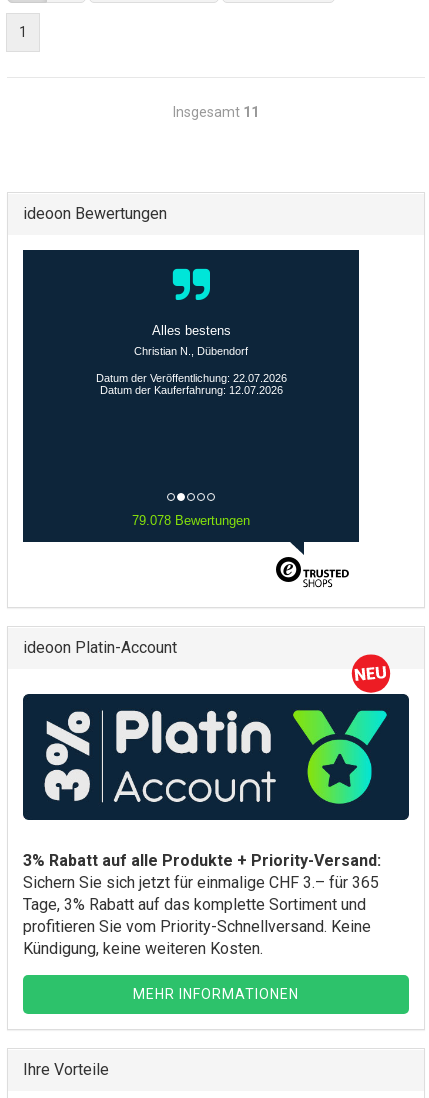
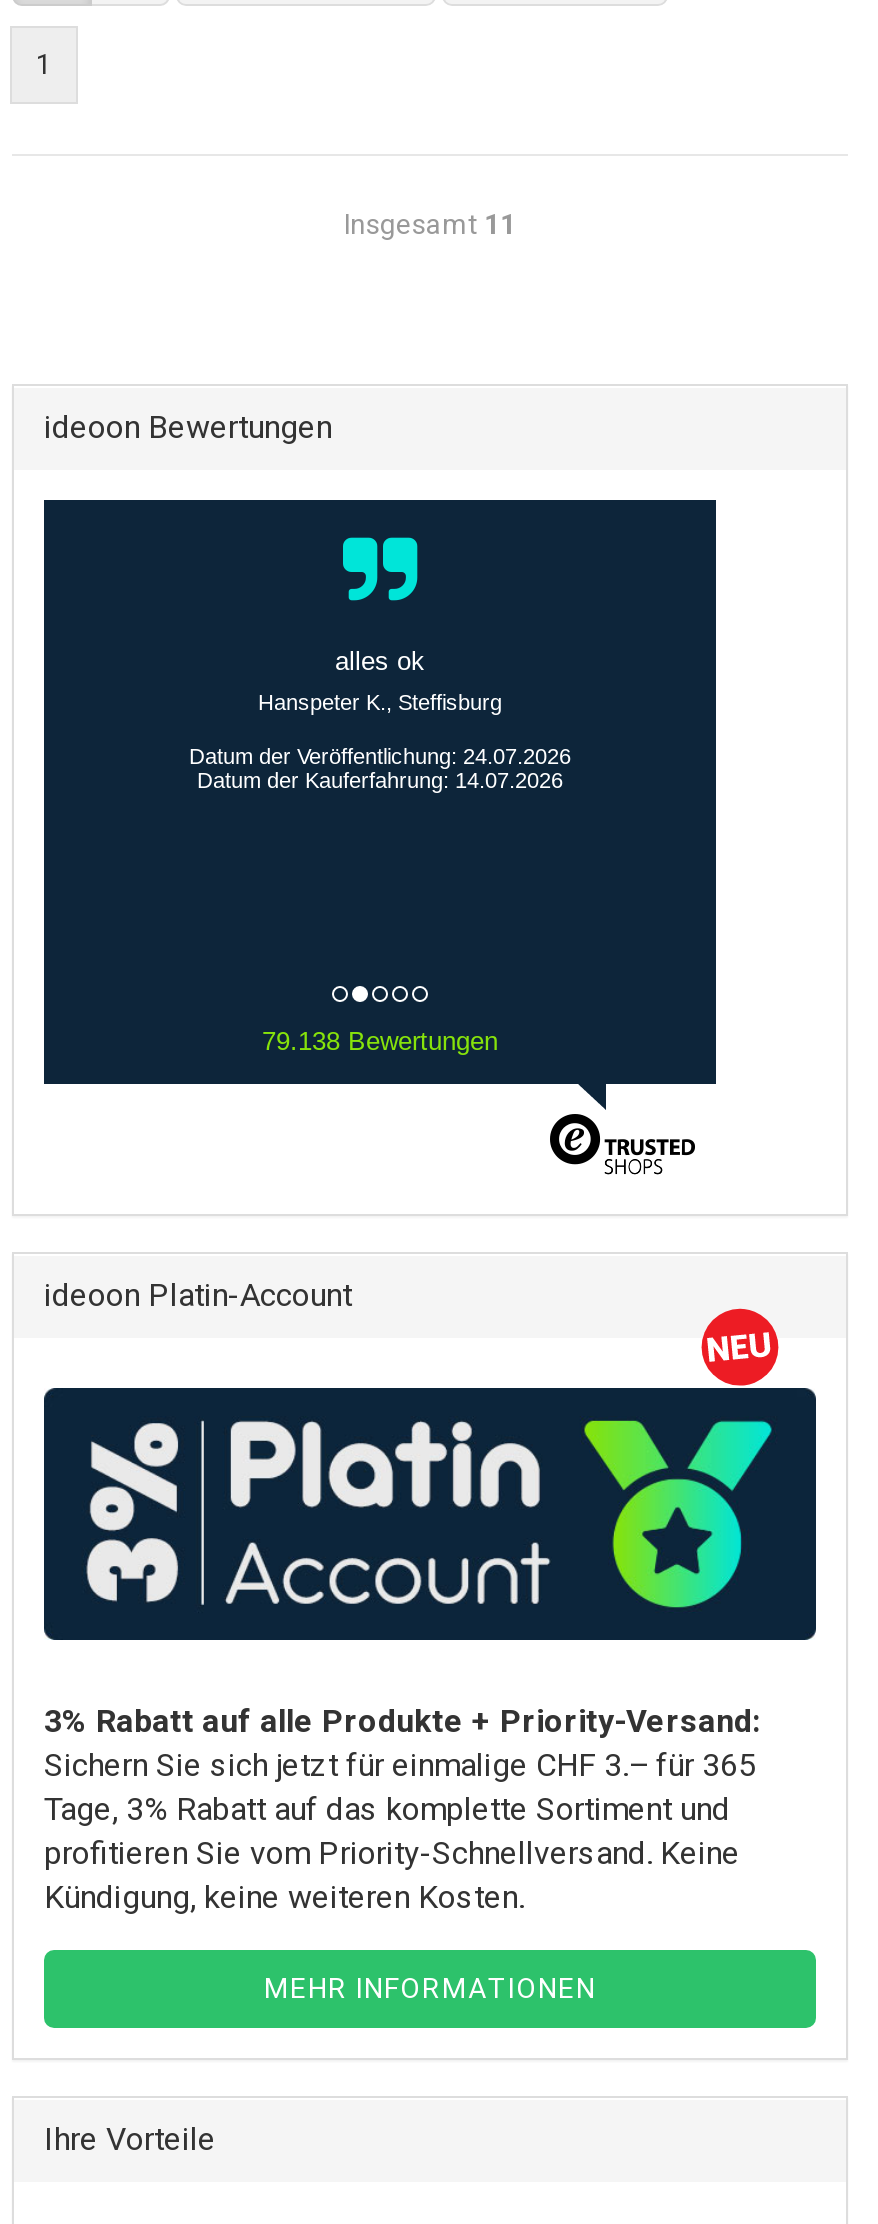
[151,323,230,338] Alles bestens -> [335,646,425,676] alles ok
[134,345,248,357] Christian N., Dübendorf -> [258,690,502,714] Hanspeter K., Steffisburg
[95,372,286,396] Datum der Veröffentlichung: 22.07.2026 | Datum der Kauferfahrung: 12.07.2026 -> [189,744,571,792] Datum der Veröffentlichung: 24.07.2026 | Datum der Kauferfahrung: 14.07.2026
[132,513,250,528] 79.078 Bewertungen -> [262,1026,498,1056] 79.138 Bewertungen

